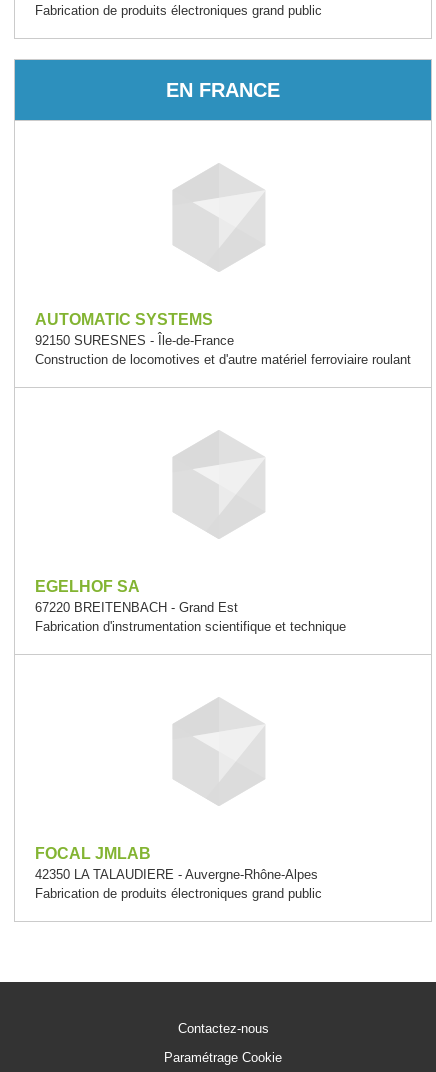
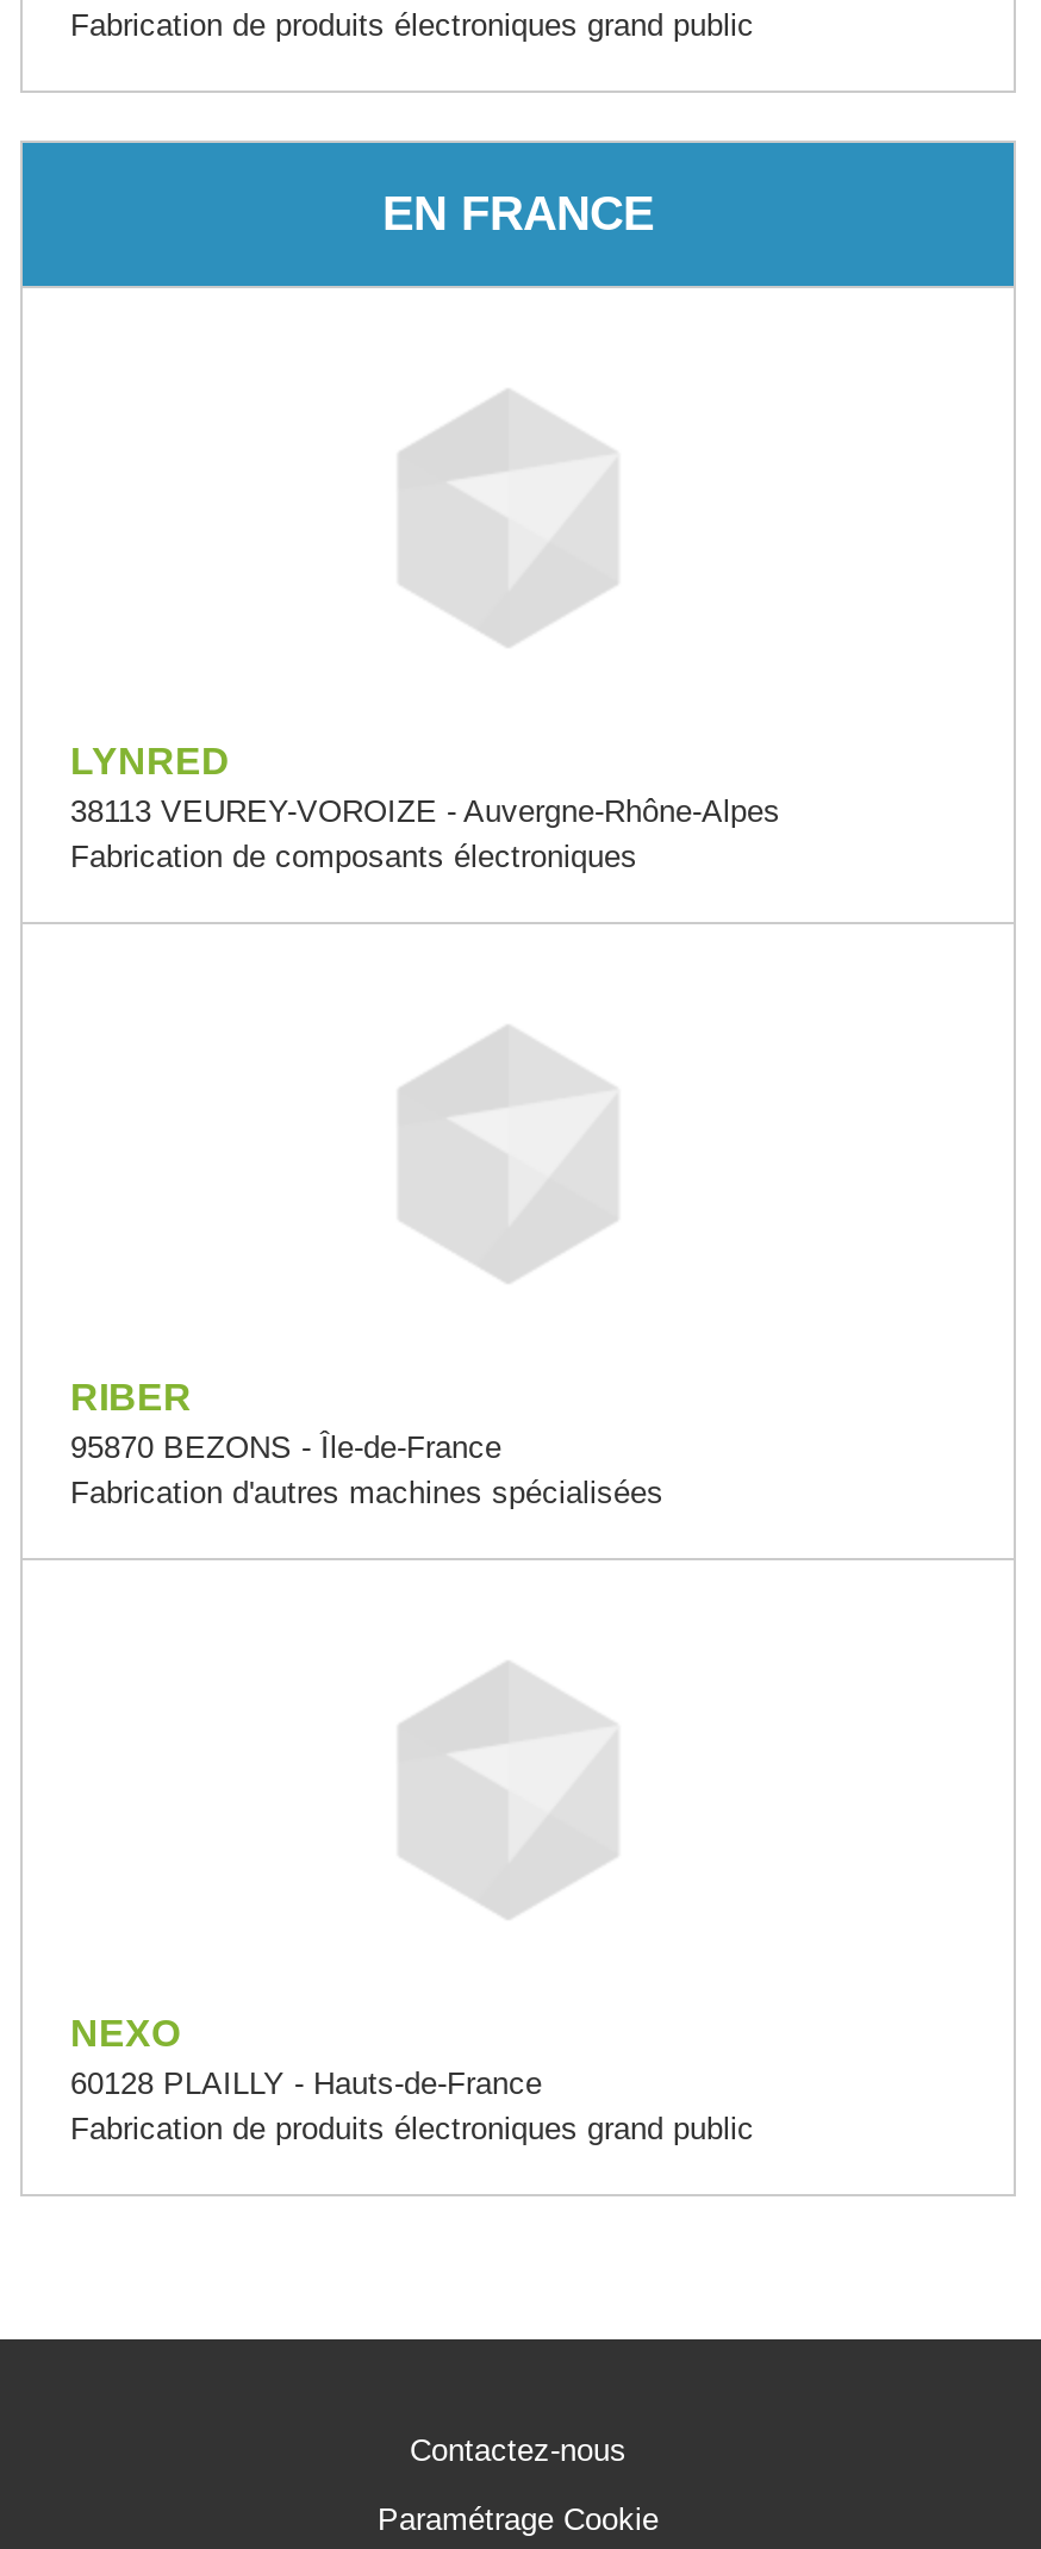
[35,311,411,367] AUTOMATIC SYSTEMS | 92150 SURESNES - Île-de-France | Construction de locomotives et d'autre matériel ferroviaire roulant -> [70,740,780,874] LYNRED | 38113 VEUREY-VOROIZE - Auvergne-Rhône-Alpes | Fabrication de composants électroniques
[35,578,346,634] EGELHOF SA | 67220 BREITENBACH - Grand Est | Fabrication d'instrumentation scientifique et technique -> [70,1376,663,1510] RIBER | 95870 BEZONS - Île-de-France | Fabrication d'autres machines spécialisées
[35,845,318,882] FOCAL JMLAB | 42350 LA TALAUDIERE - Auvergne-Rhône-Alpes -> [70,2012,542,2100] NEXO | 60128 PLAILLY - Hauts-de-France

